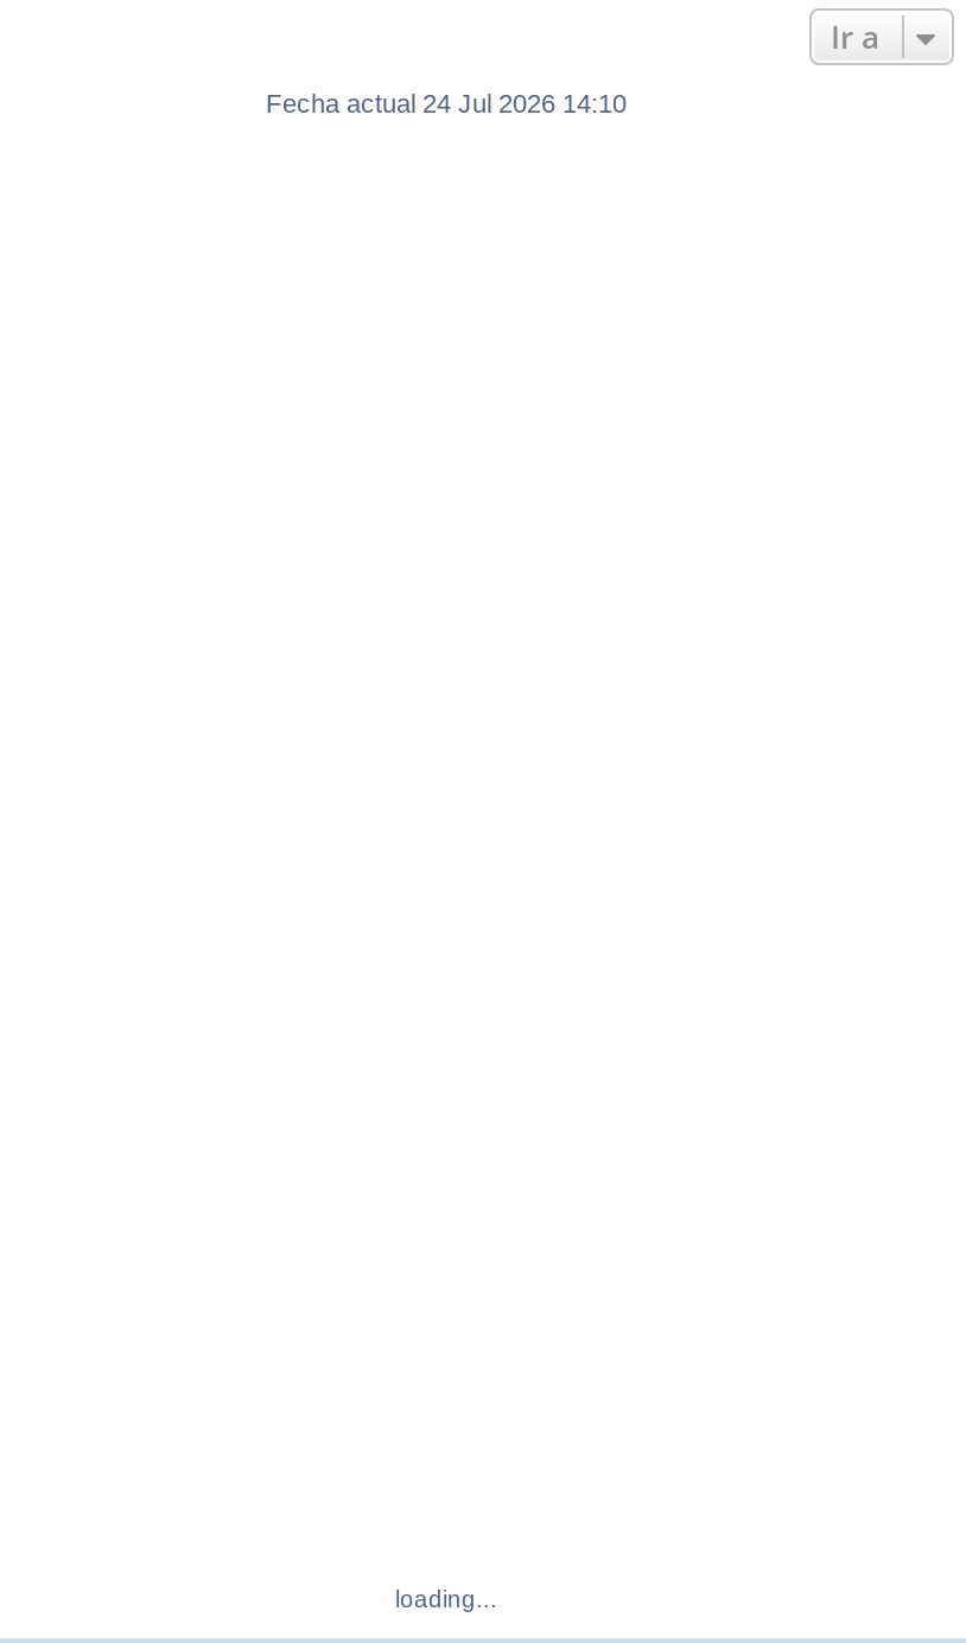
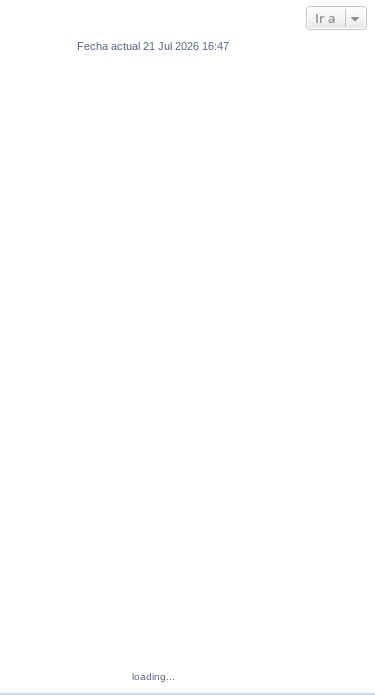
[266,90,627,118] Fecha actual 24 Jul 2026 14:10 -> [77,40,229,52] Fecha actual 21 Jul 2026 16:47

